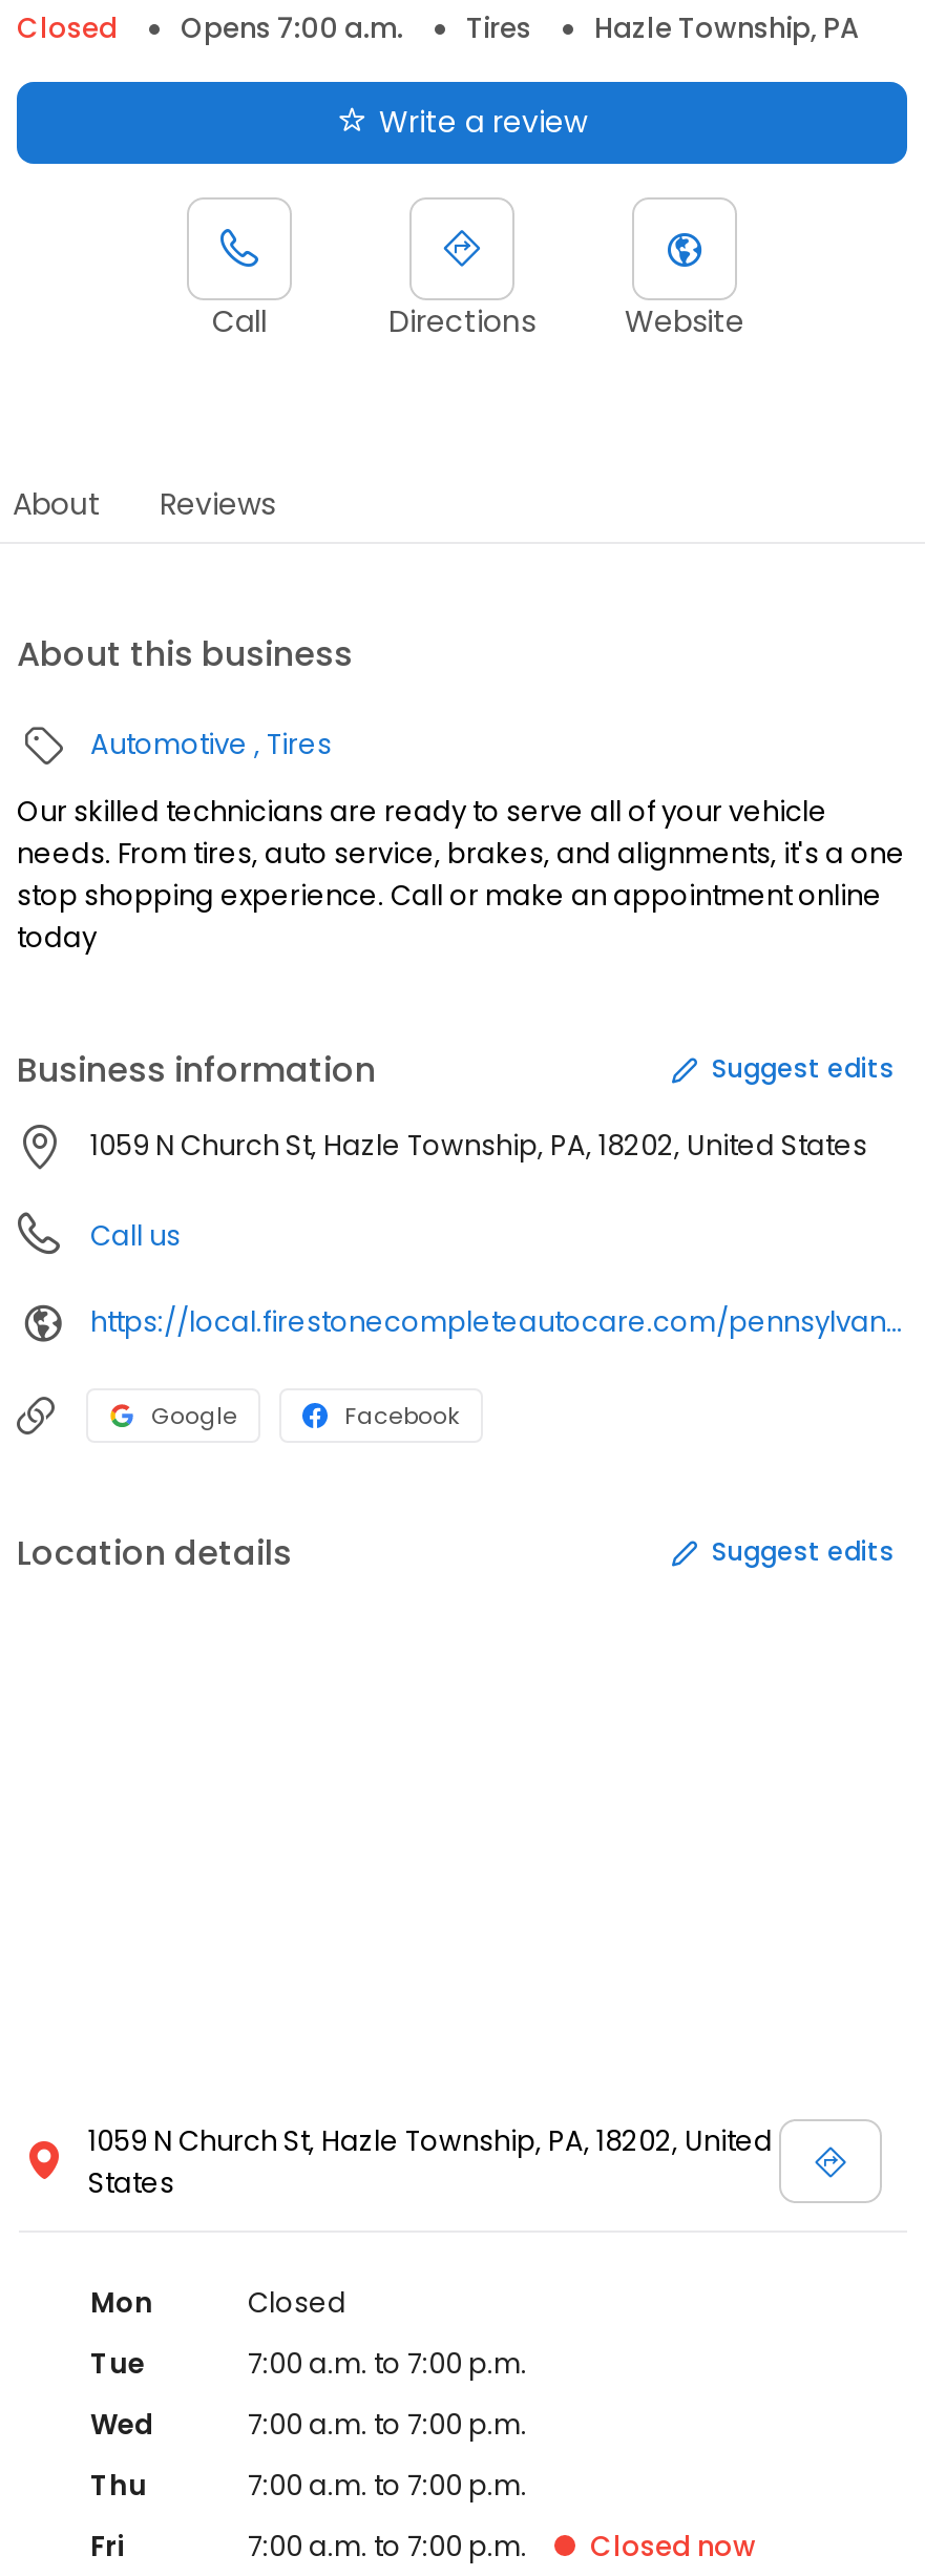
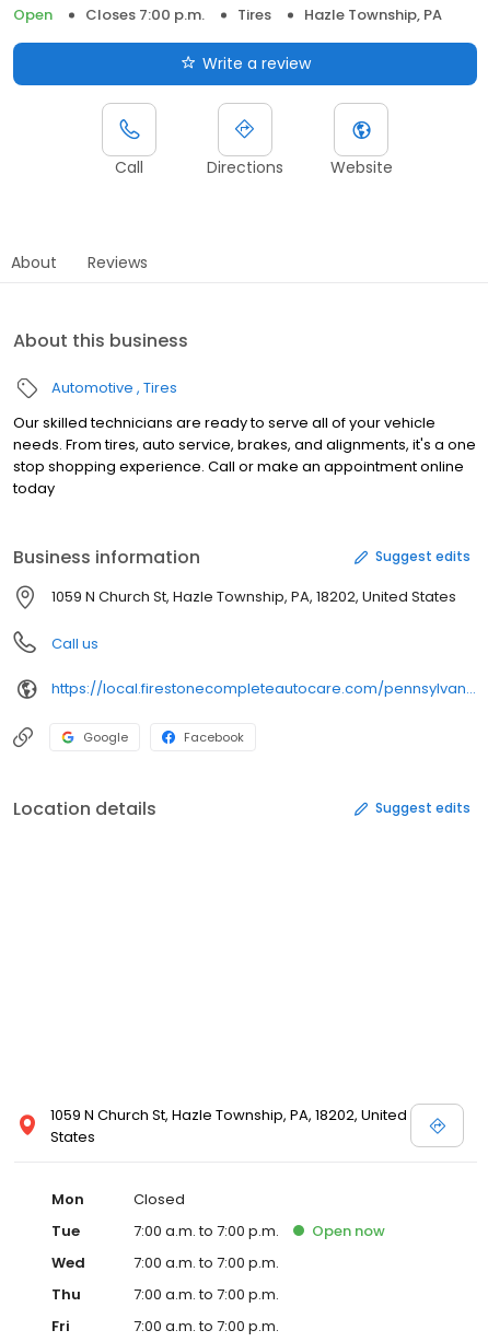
[17,8,403,48] Closed | Opens 7:00 a.m. -> [13,4,205,25] Open | Closes 7:00 p.m.
none -> [312,1220,385,1241] Open now
[590,2526,756,2566] Closed now -> none

